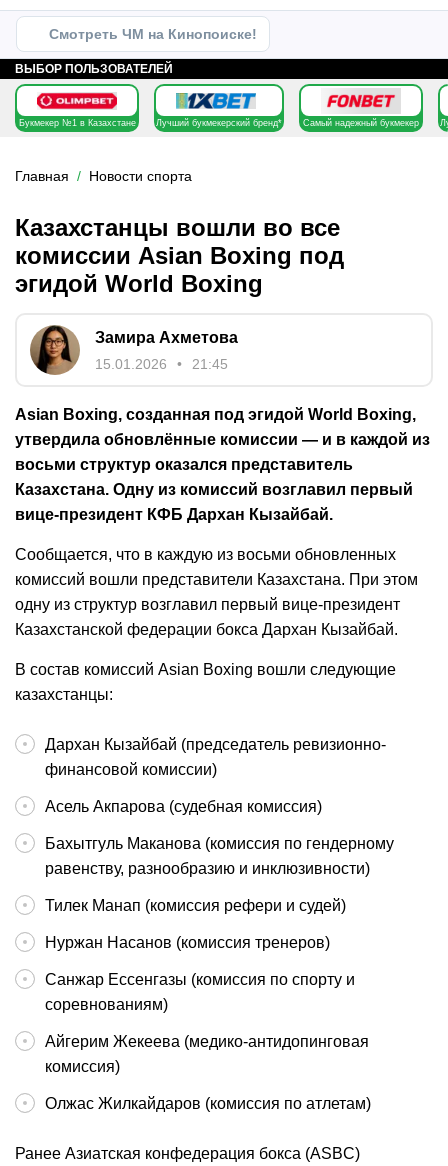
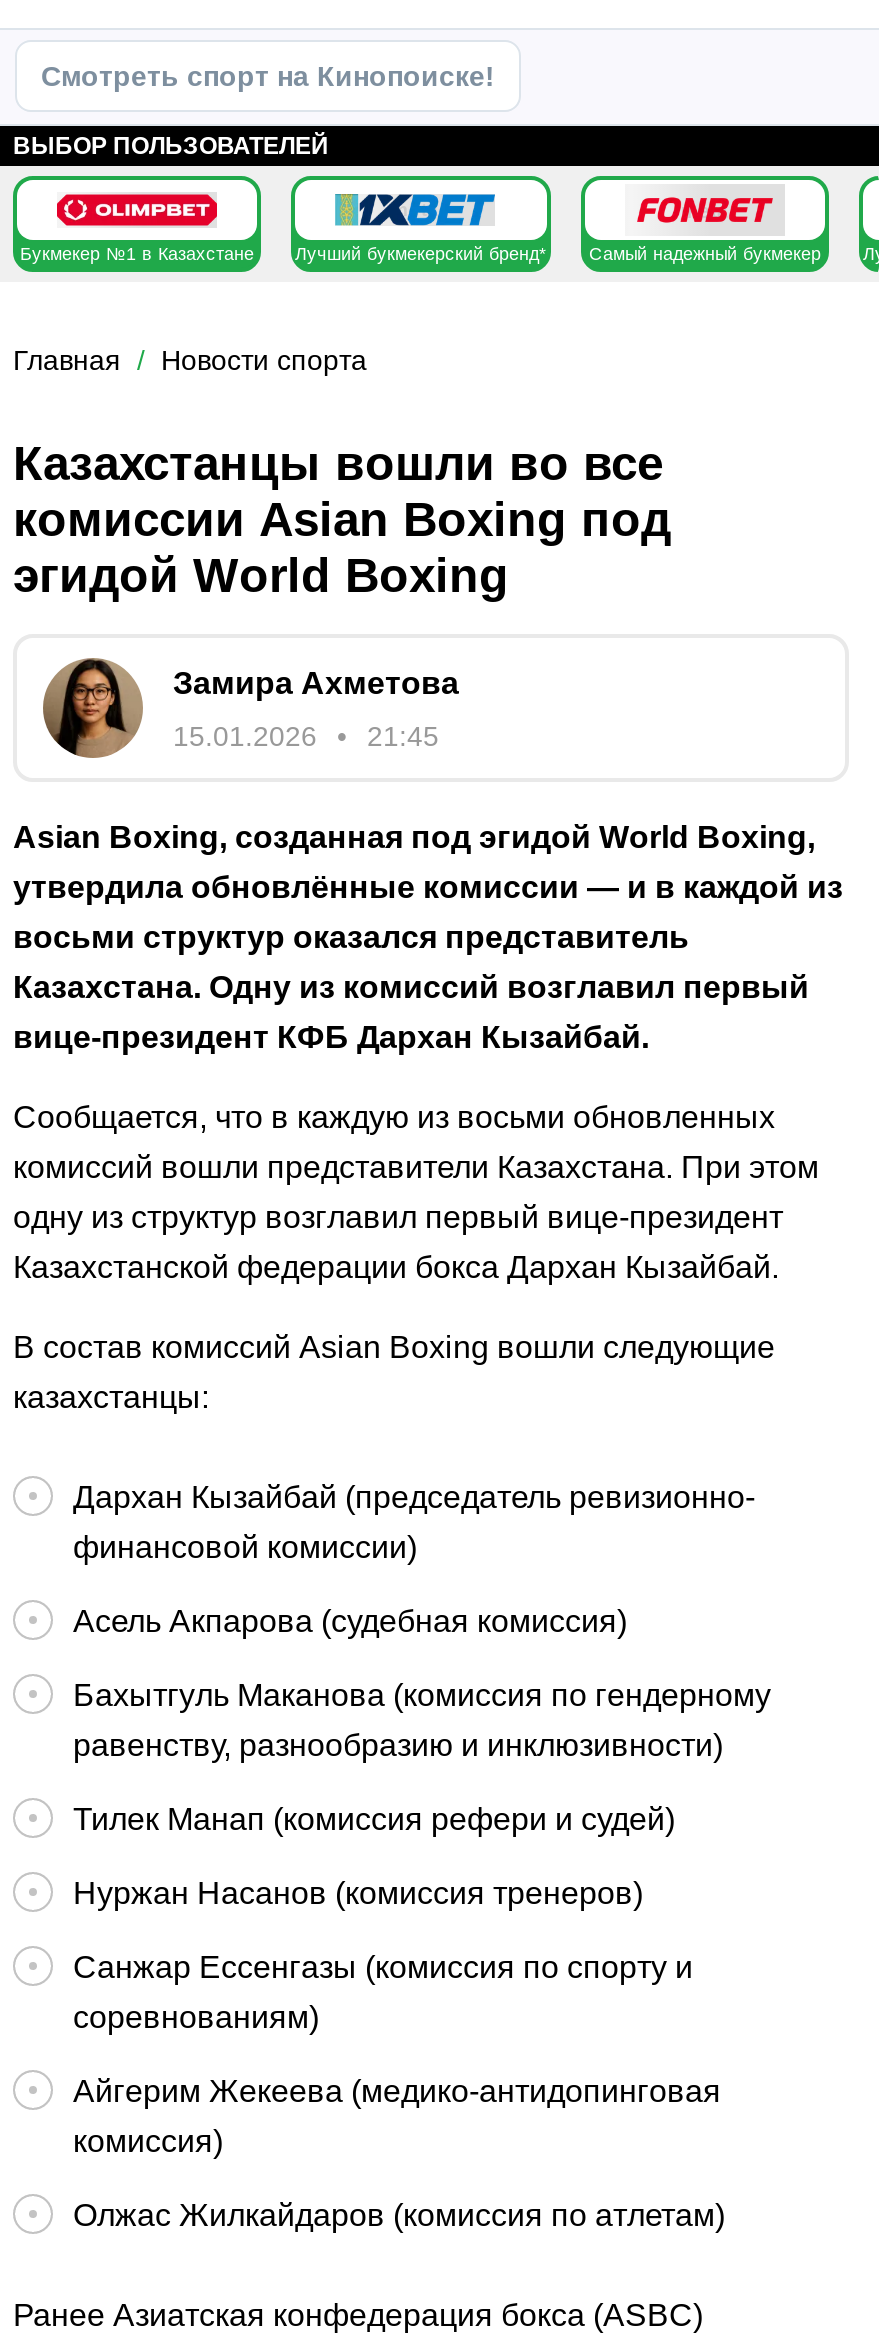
[49,26,257,42] Смотреть ЧМ на Кинопоиске! -> [41,60,495,92] Смотреть спорт на Кинопоиске!

